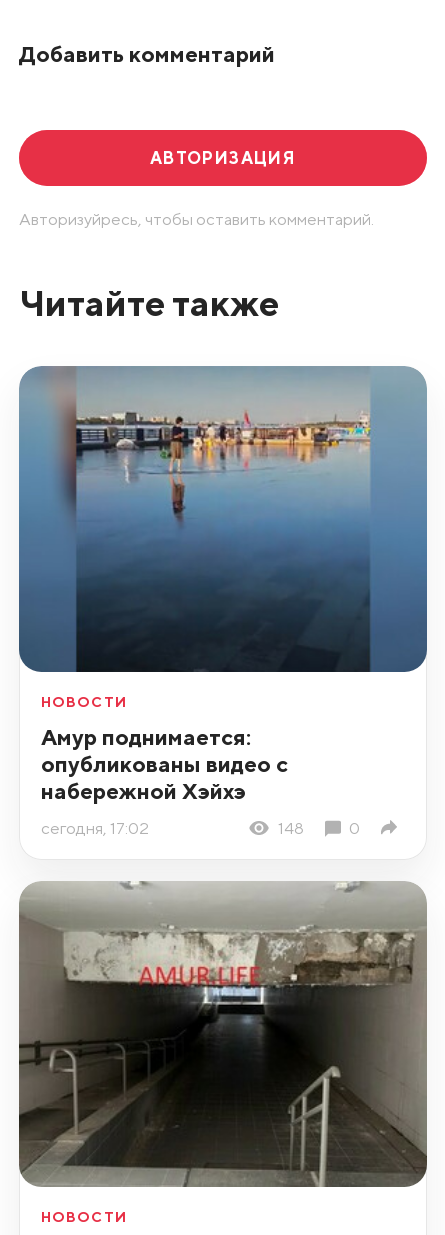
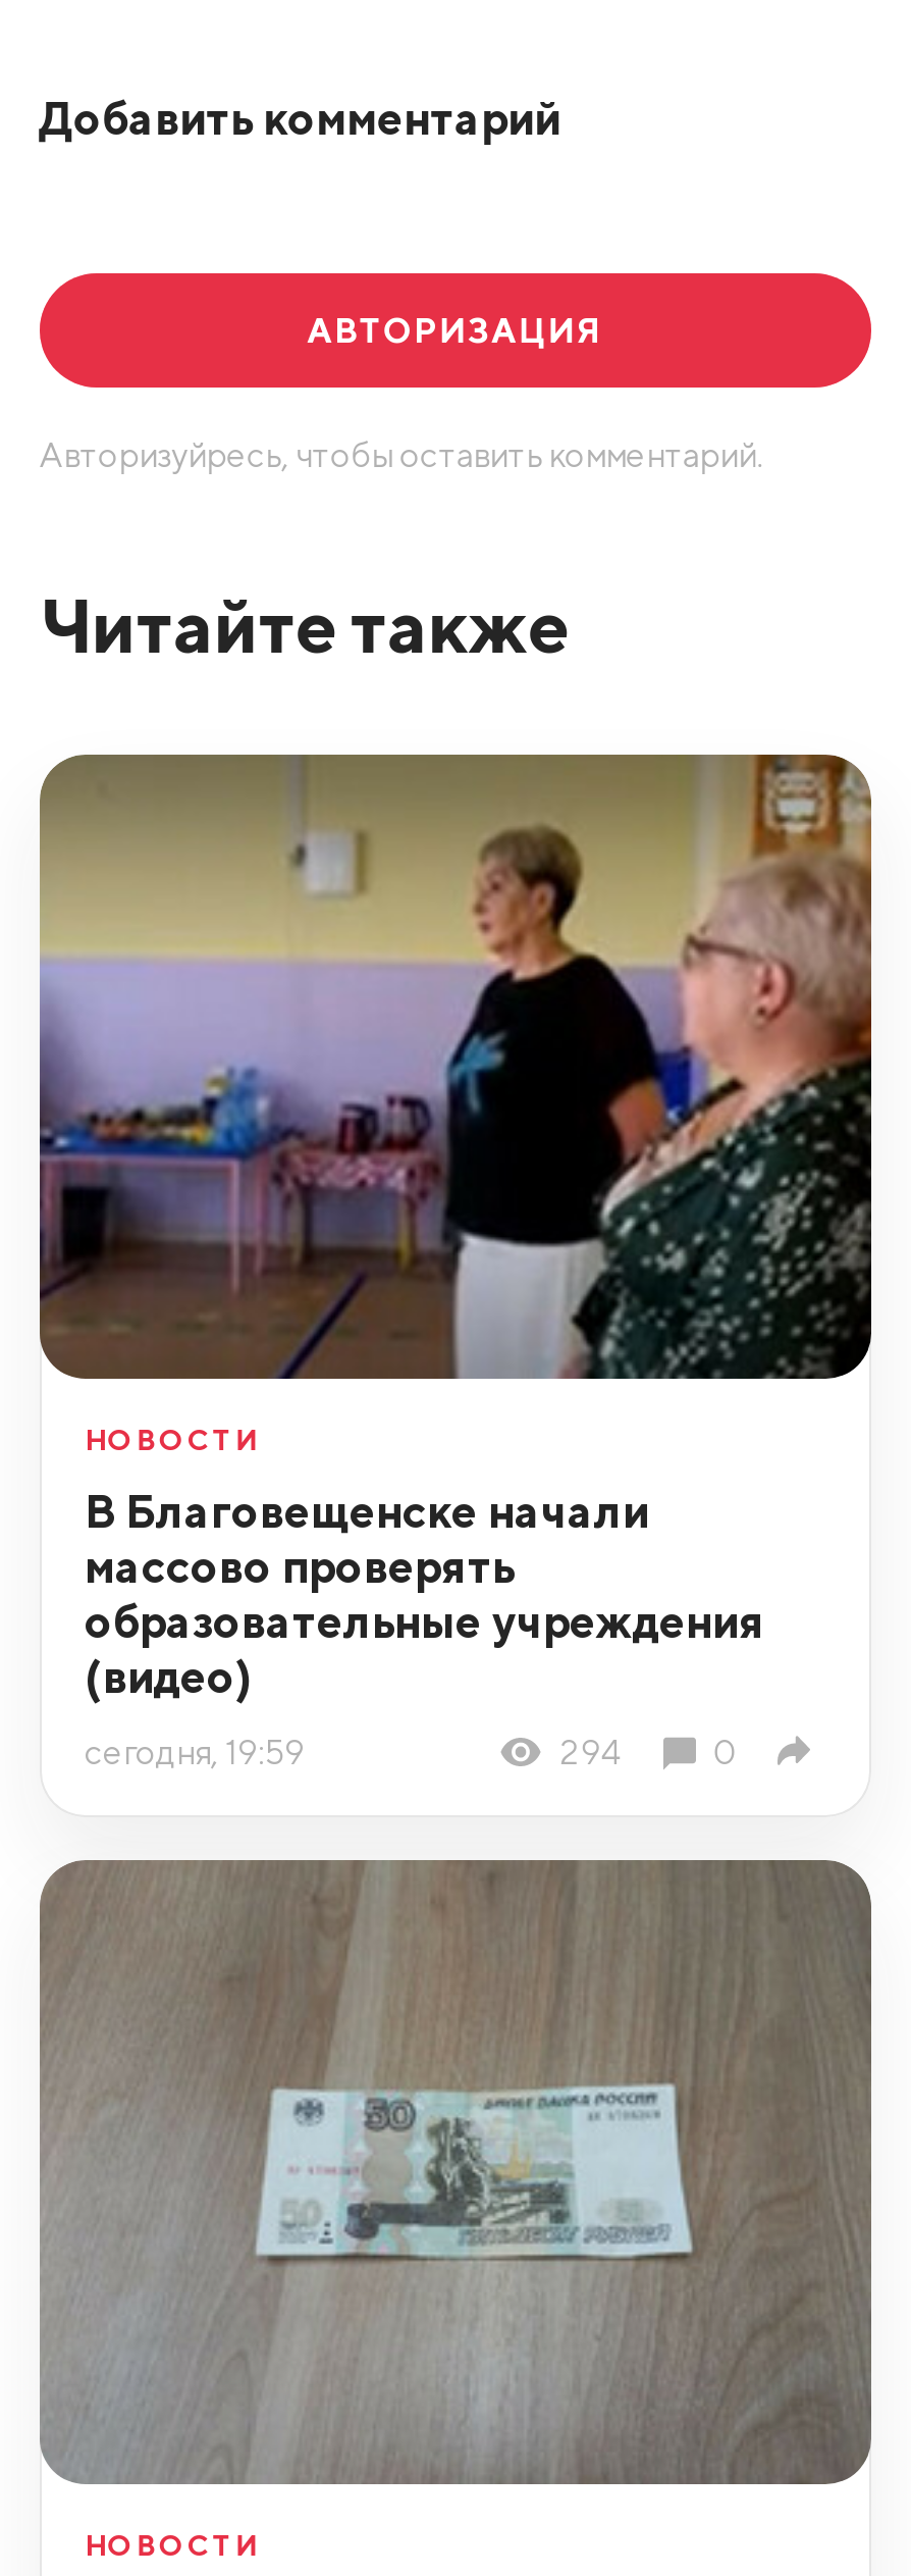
[19,366,428,673] [image] -> [40,753,873,1381] [image]
[41,723,288,804] Амур поднимается: | опубликованы видео с | набережной Хэйхэ -> [85,1482,765,1703] В Благовещенске начали | массово проверять | образовательные учреждения | (видео)
[41,818,304,838] сегодня, 17:02 | 148 -> [85,1731,621,1772] сегодня, 19:59 | 294
[19,881,427,1187] [image] -> [42,1858,871,2482] [image]

